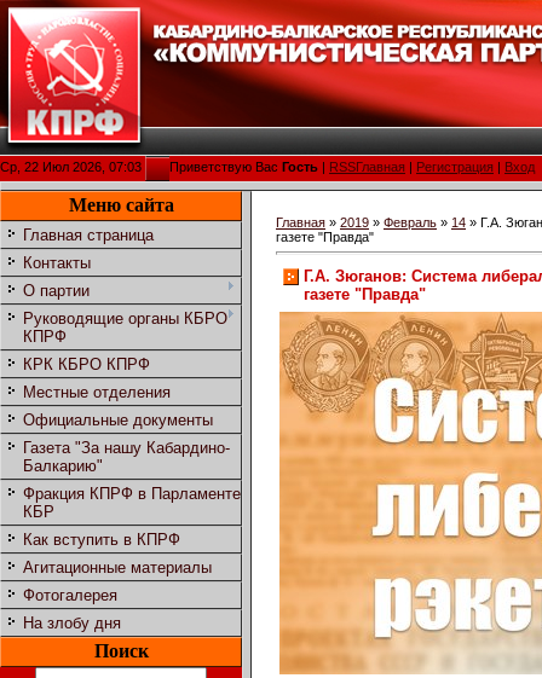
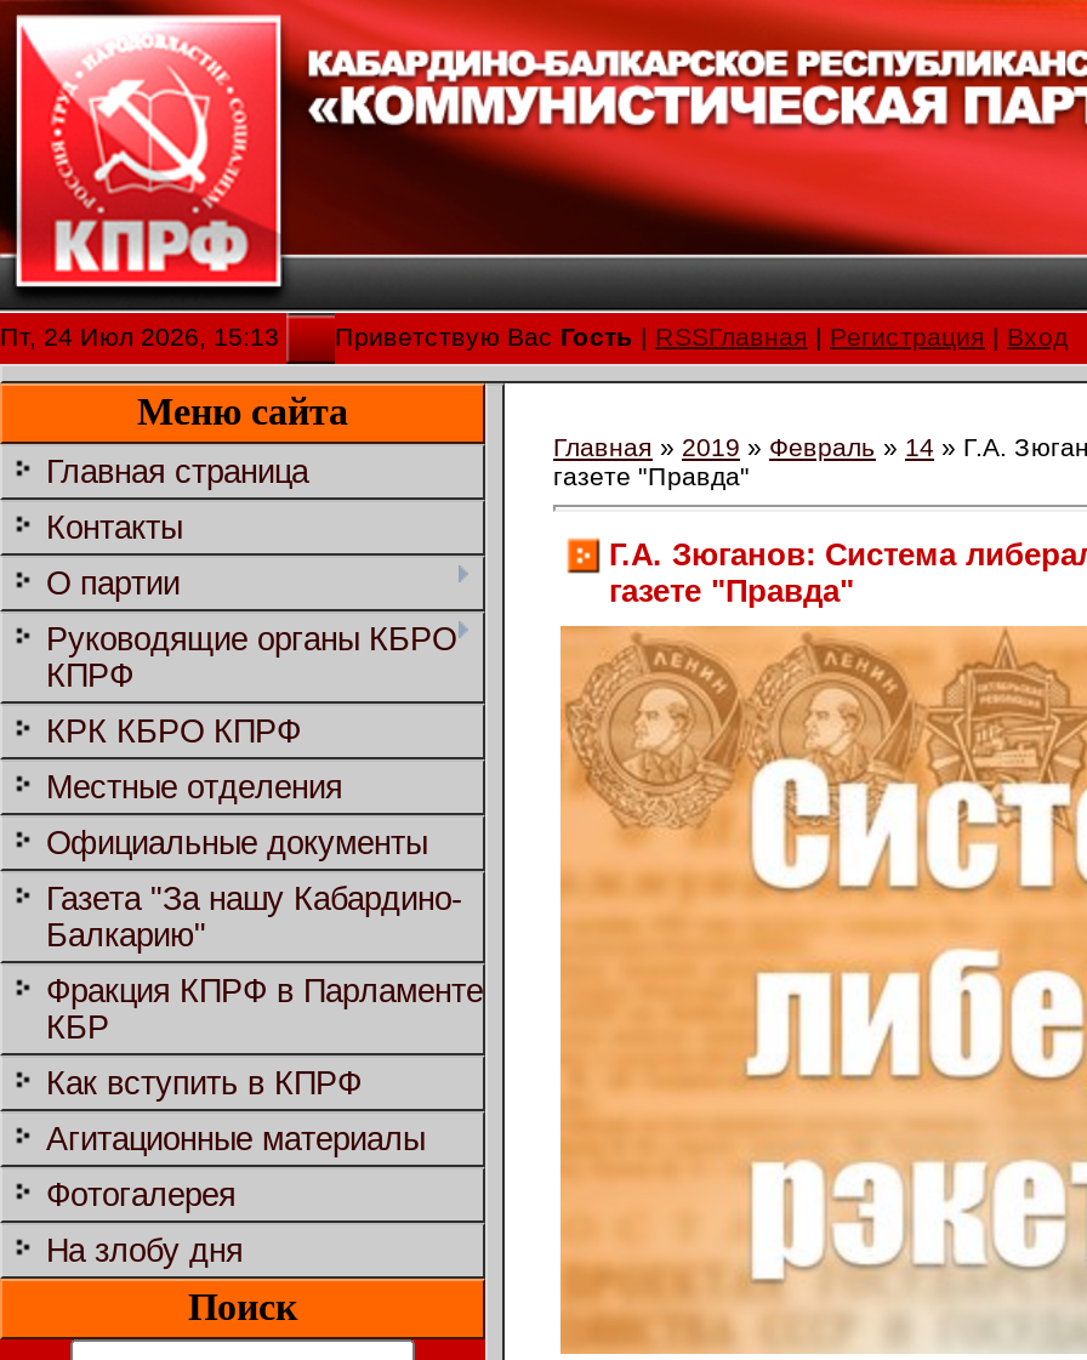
[0,160,145,175] Ср, 22 Июл 2026, 07:03 -> [0,322,286,351] Пт, 24 Июл 2026, 15:13

